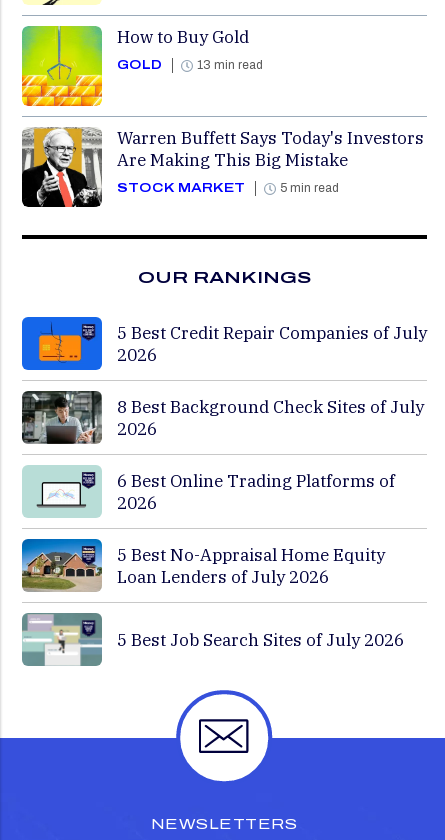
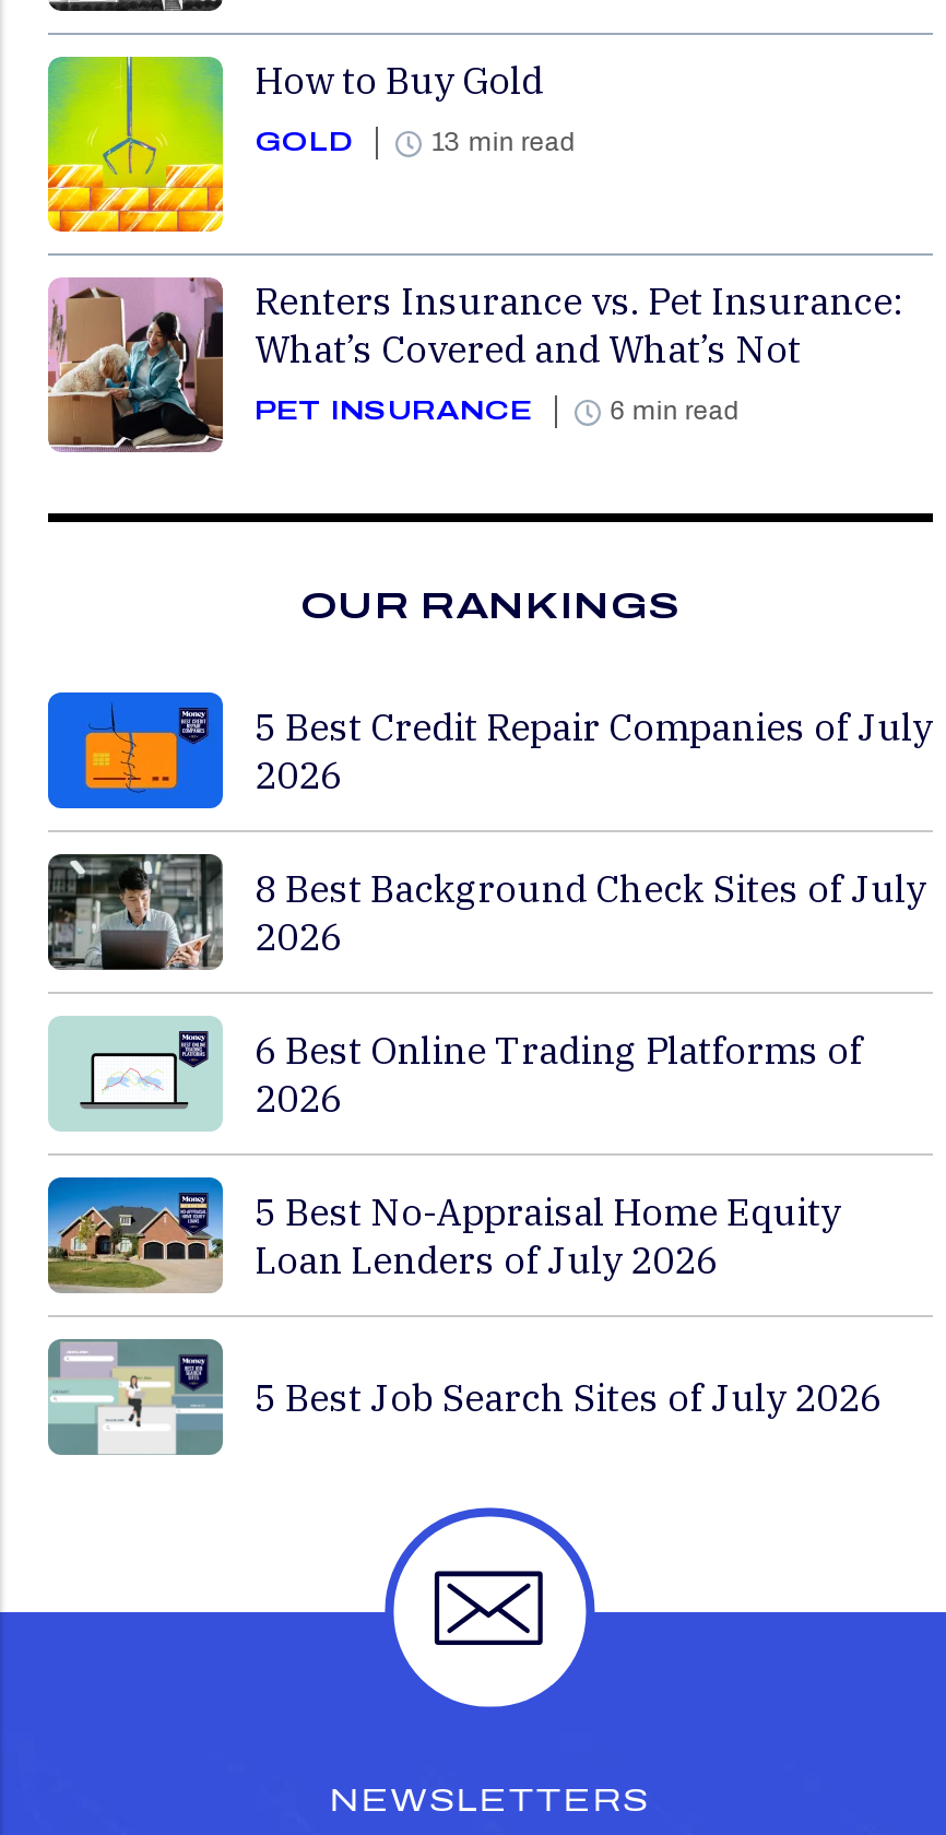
[21,127,423,208] [image] | Warren Buffett Says Today's Investors | Are Making This Big Mistake -> [46,277,901,454] [image] | Renters Insurance vs. Pet Insurance: | What’s Covered and What’s Not
[116,181,339,195] STOCK MARKET | 5 min read -> [255,396,739,426] PET INSURANCE | 6 min read

